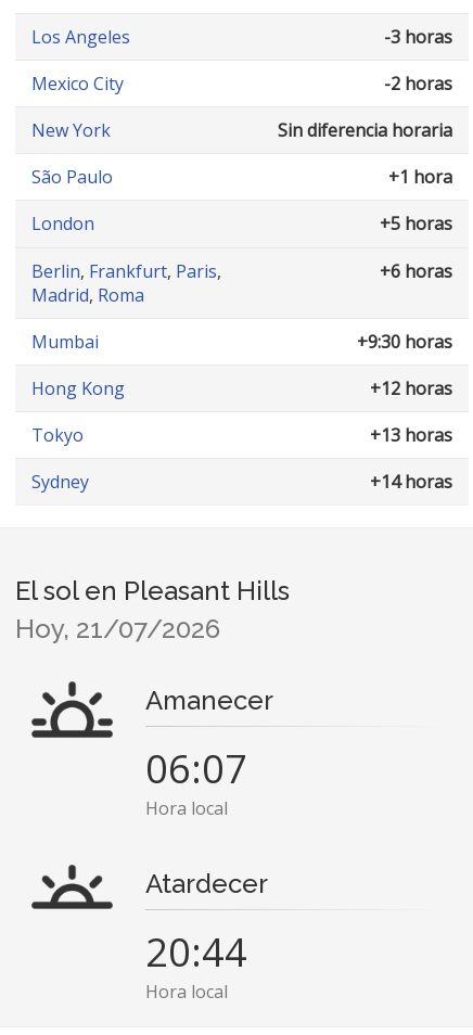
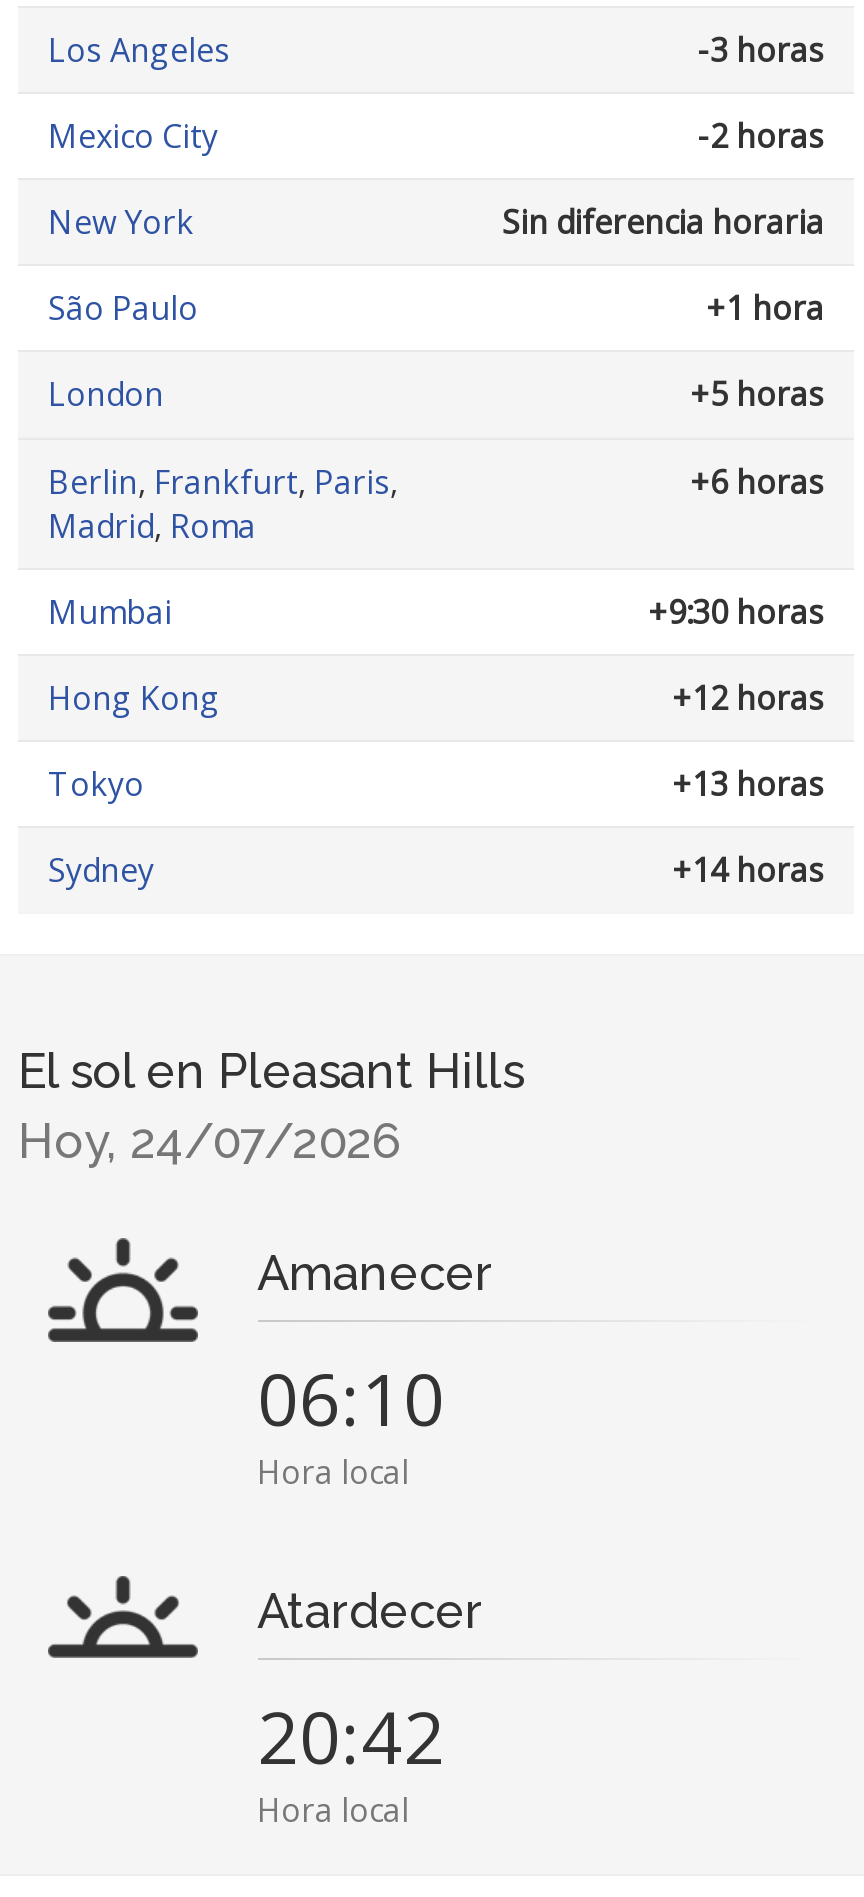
[15,614,220,645] Hoy, 21/07/2026 -> [18,1113,400,1171] Hoy, 24/07/2026
[145,743,247,796] 06:07 -> [257,1351,445,1449] 06:10
[145,926,247,979] 20:44 -> [257,1689,445,1787] 20:42

